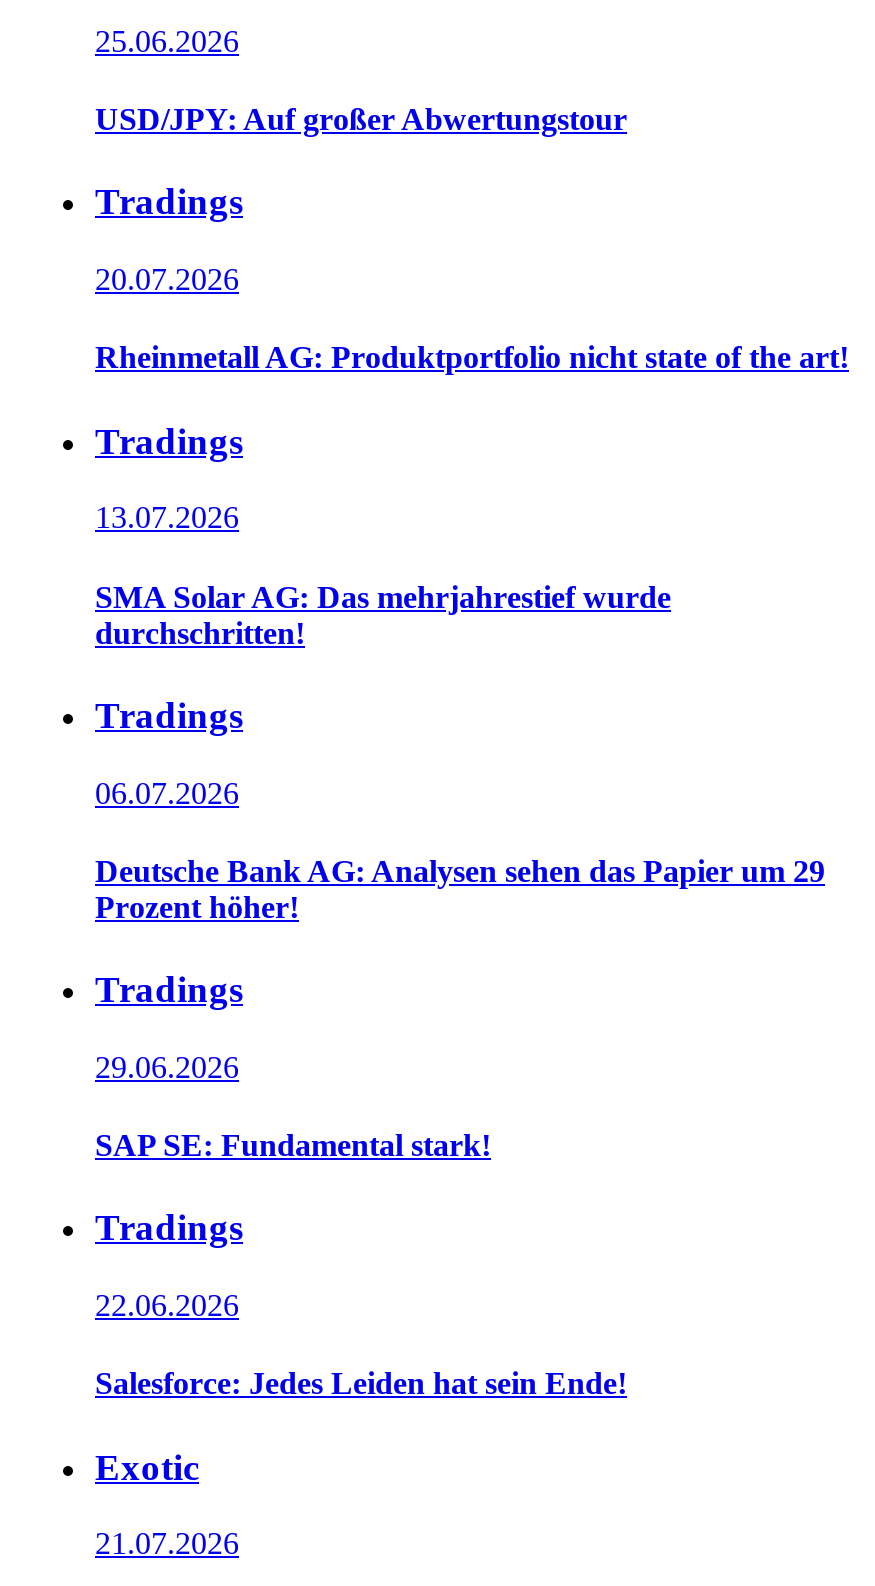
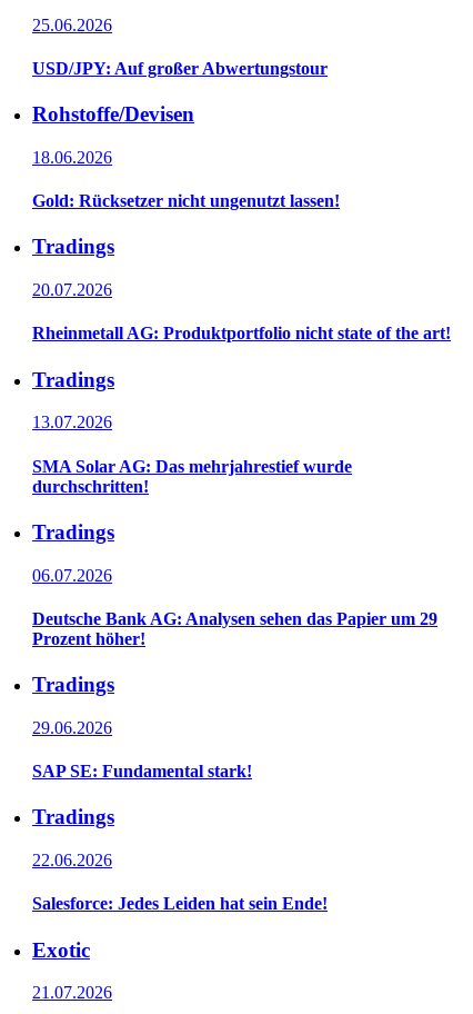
none -> [32,103,340,210] Rohstoffe/Devisen | 18.06.2026 | Gold: Rücksetzer nicht ungenutzt lassen!

